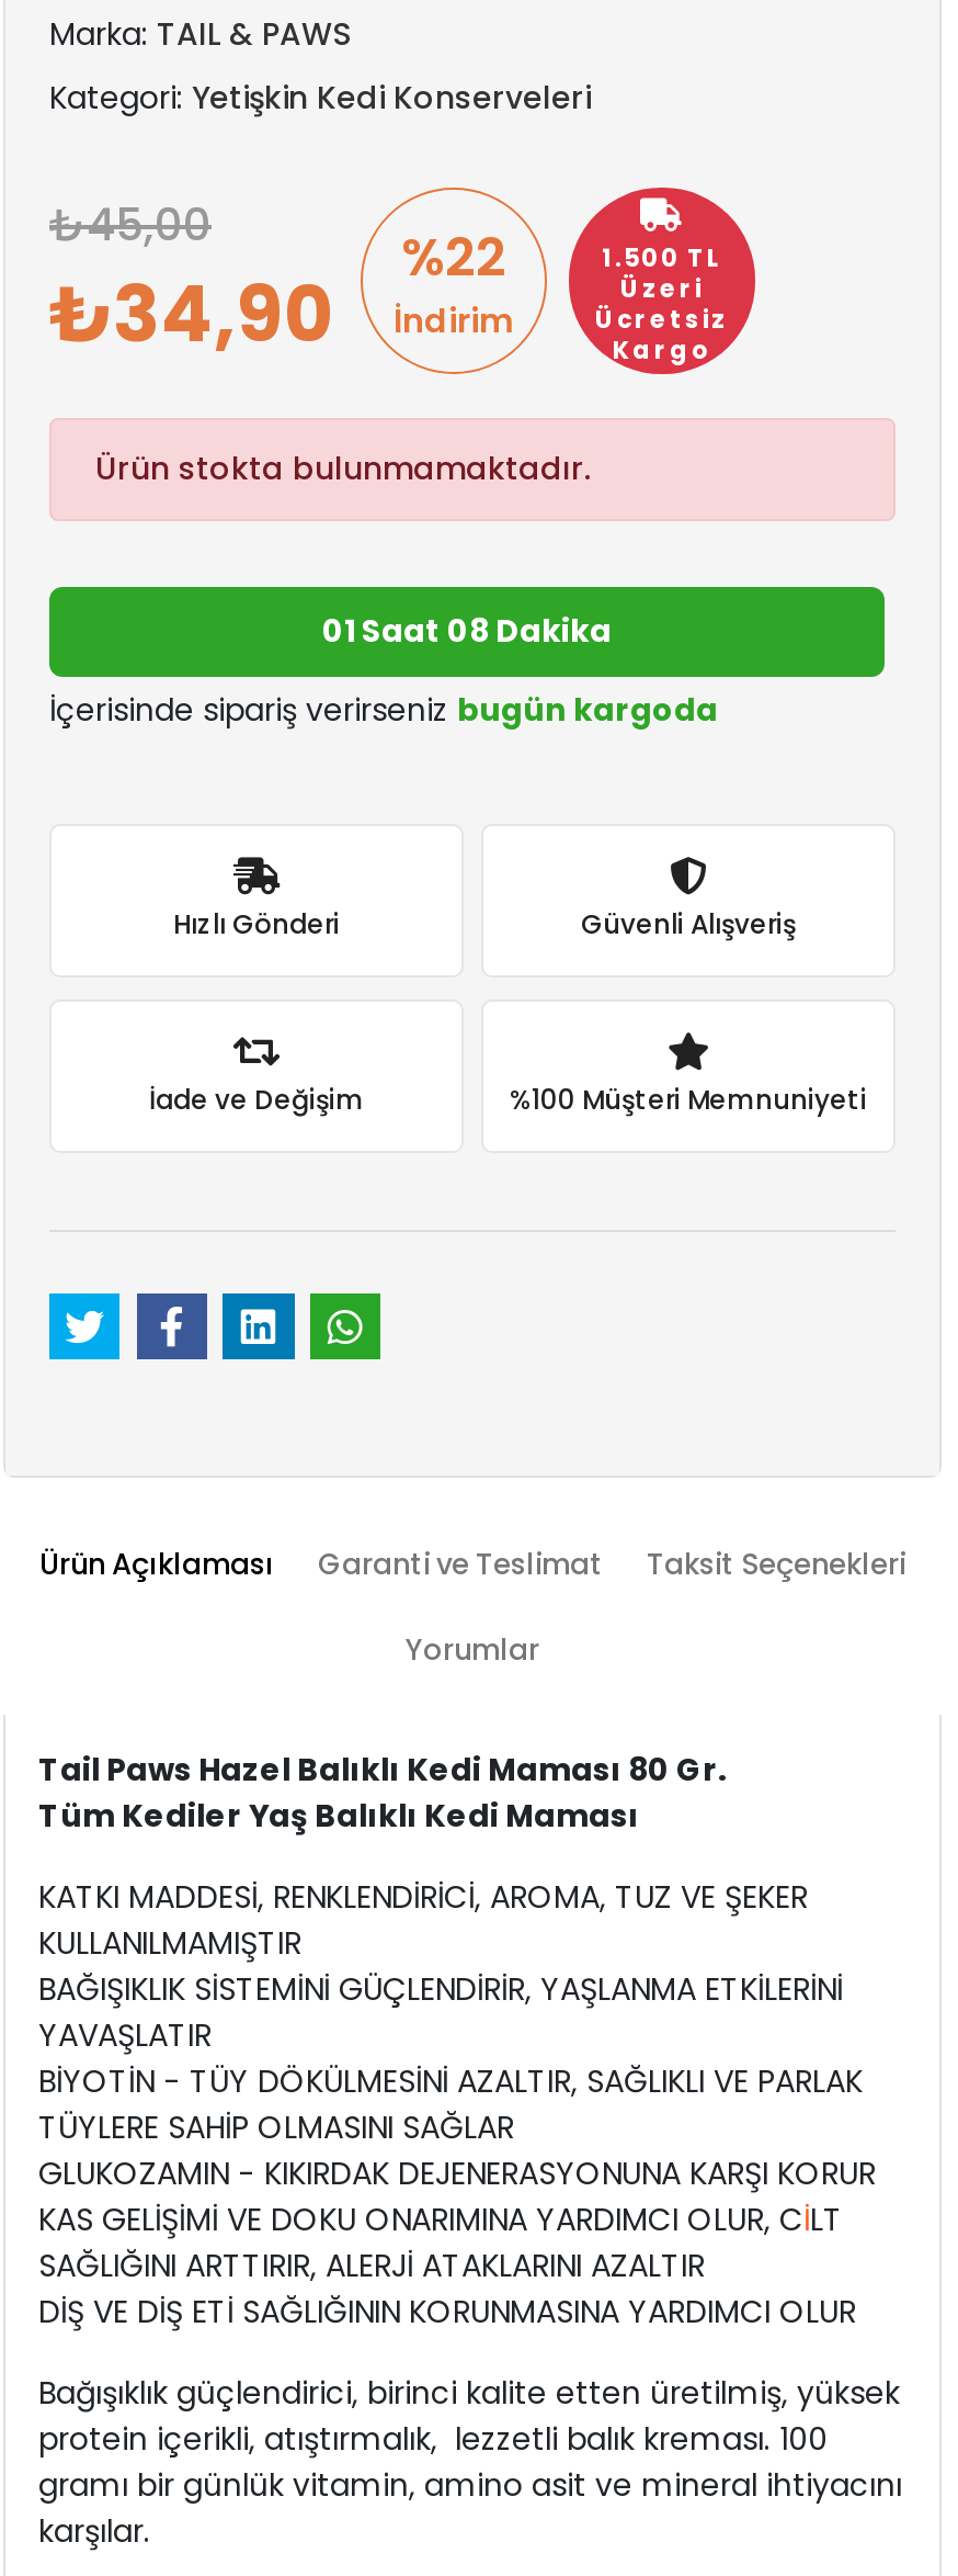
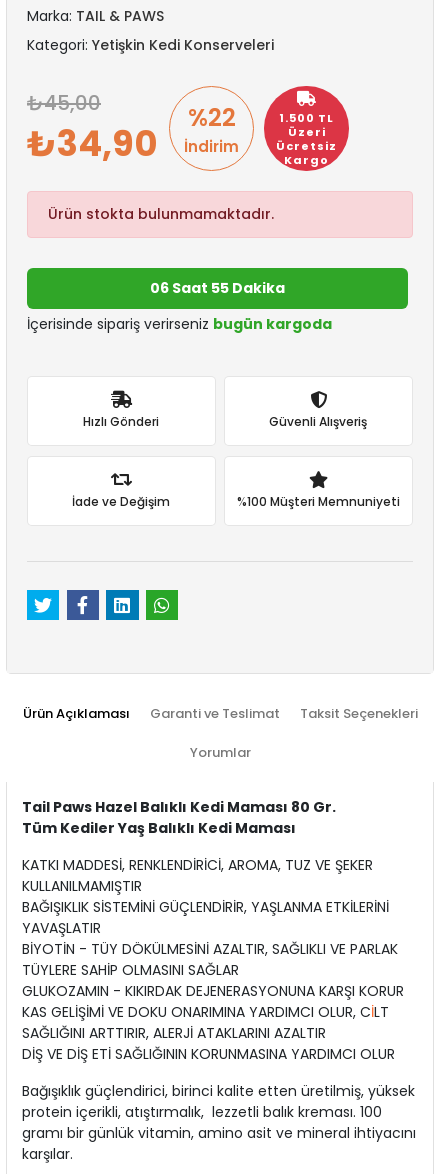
[322,609,612,653] 01 Saat 08 Dakika -> [150,278,285,298] 06 Saat 55 Dakika

